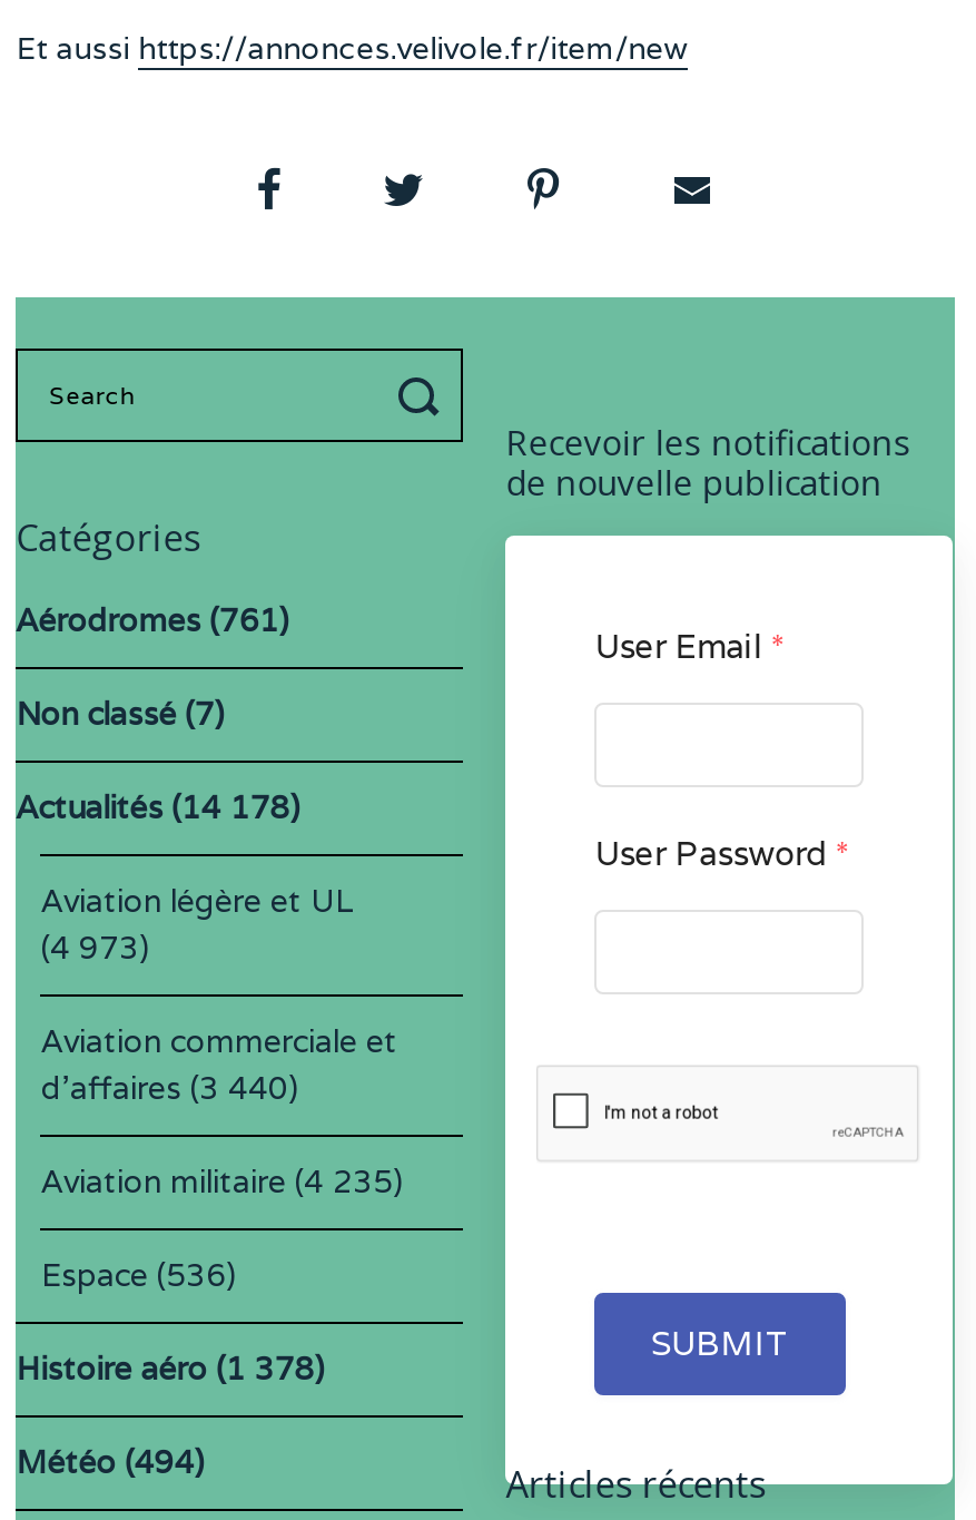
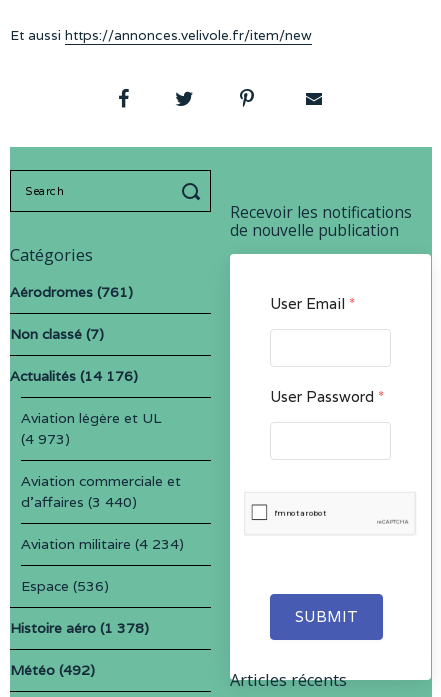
[16,787,301,827] Actualités (14 178) -> [10,367,138,385] Actualités (14 176)
[41,1161,404,1201] Aviation militaire (4 235) -> [21,535,184,553] Aviation militaire (4 234)
[16,1441,205,1481] Météo (494) -> [10,661,95,679] Météo (492)

